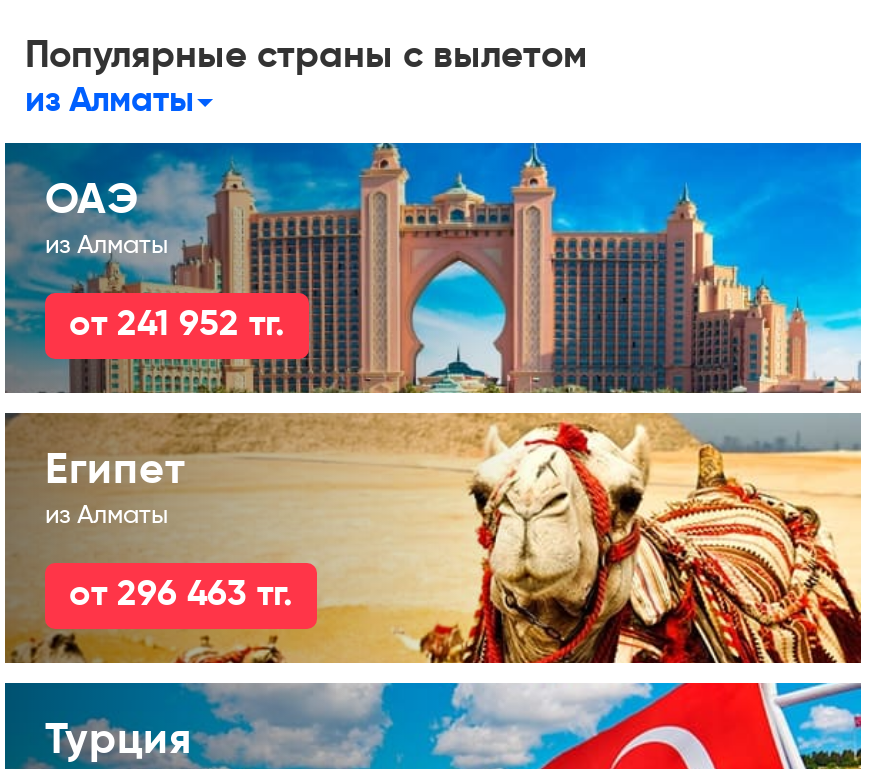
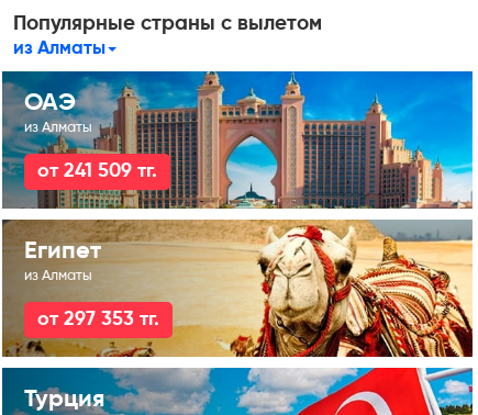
[69,307,285,343] от 241 952 тг. -> [37,161,157,181] от 241 509 тг.
[69,577,293,613] от 296 463 тг. -> [37,310,159,329] от 297 353 тг.

